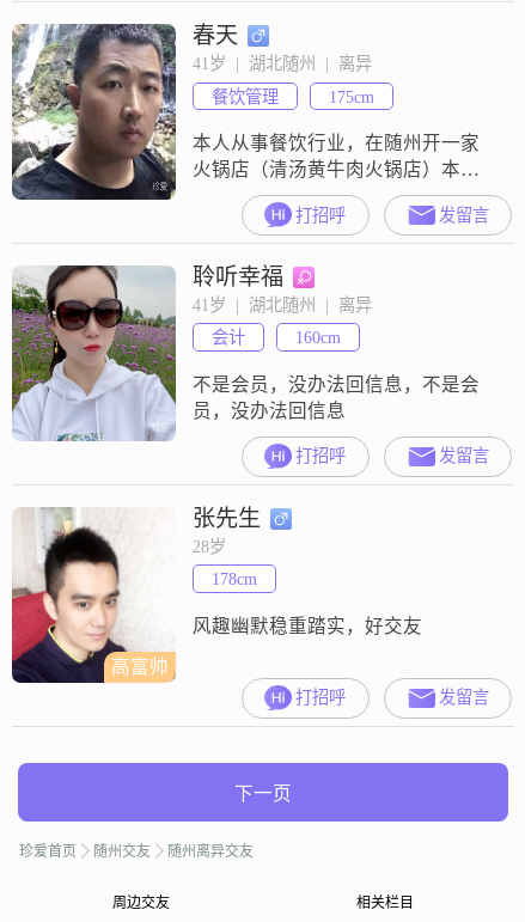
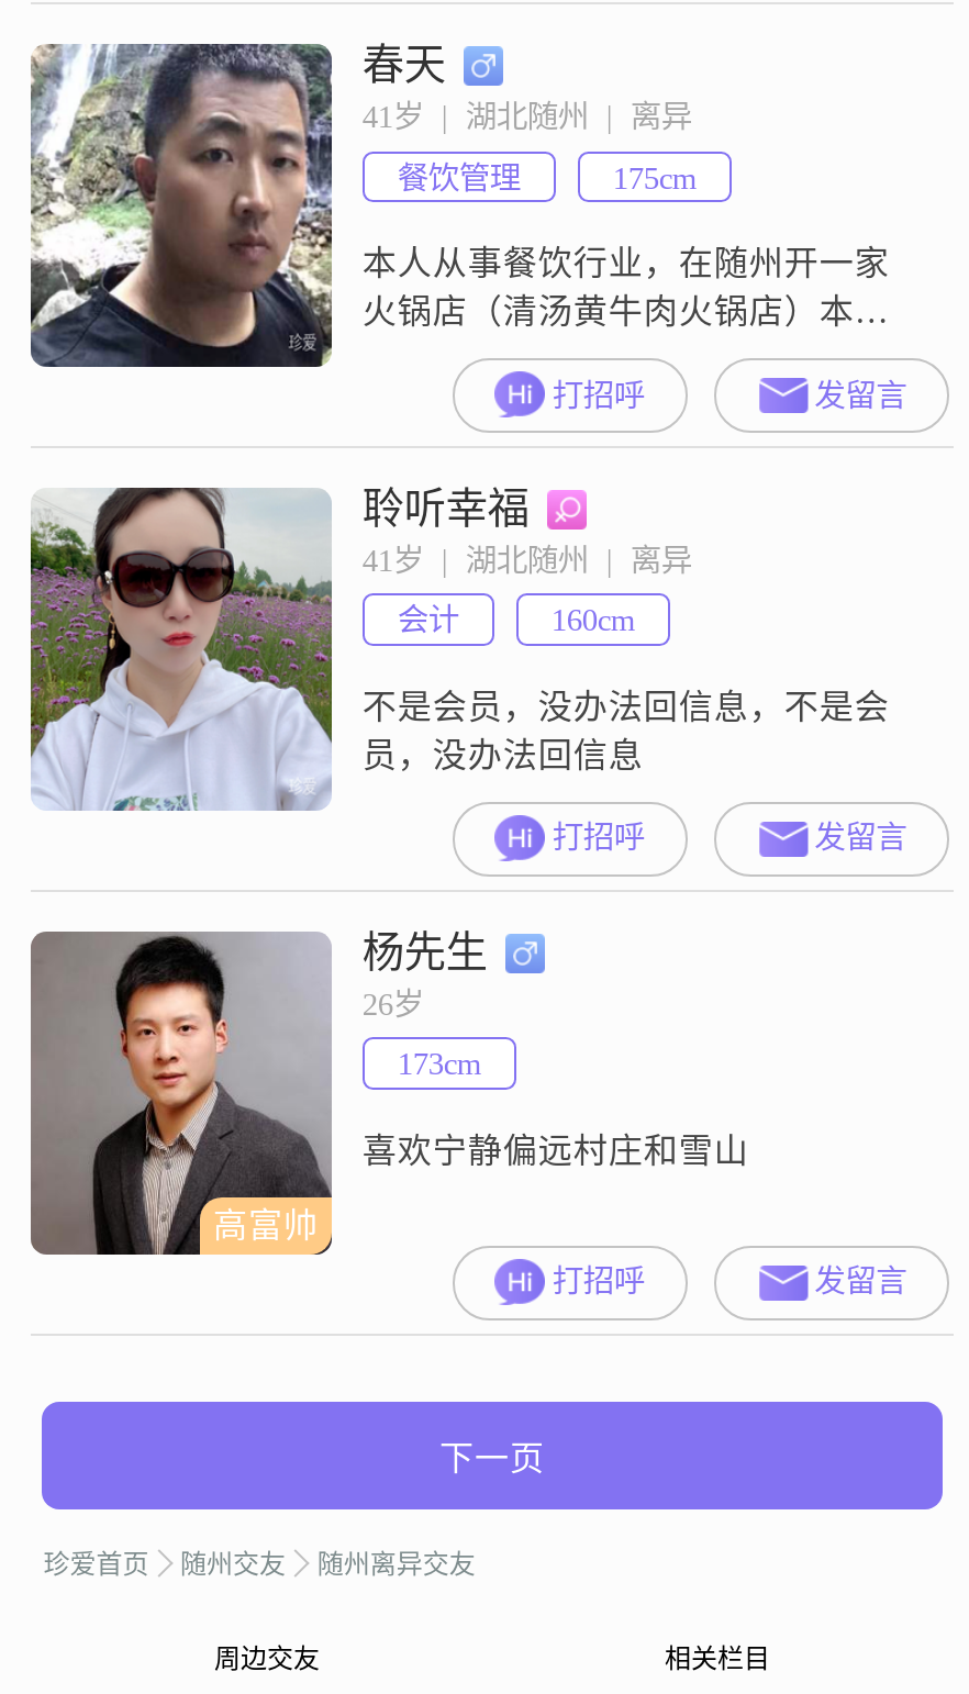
[12,506,267,684] [image] | 张先生 | 28岁 -> [31,929,499,1257] [image] | 杨先生 | 26岁
[211,570,257,589] 178cm -> [397,1047,481,1082] 173cm
[192,616,422,636] 风趣幽默稳重踏实，好交友 -> [362,1131,749,1169] 喜欢宁静偏远村庄和雪山

